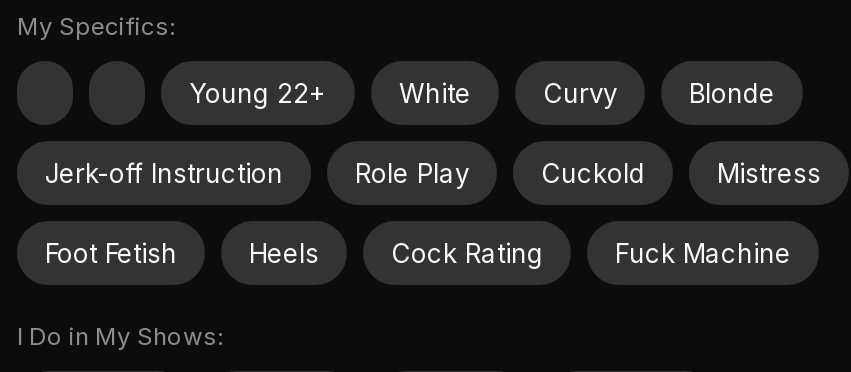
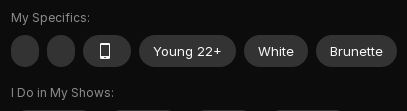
[45,76,821,268] Curvy | Blonde | Jerk-off Instruction | Role Play | Cuckold | Mistress | Foot Fetish | Heels | Cock Rating | Fuck Machine -> [330,43,383,59] Brunette

